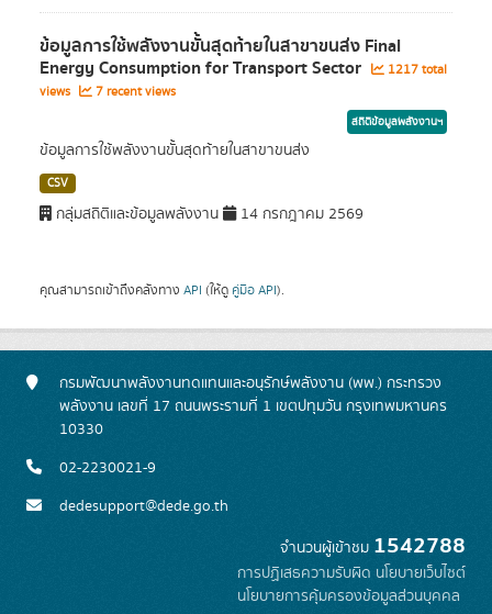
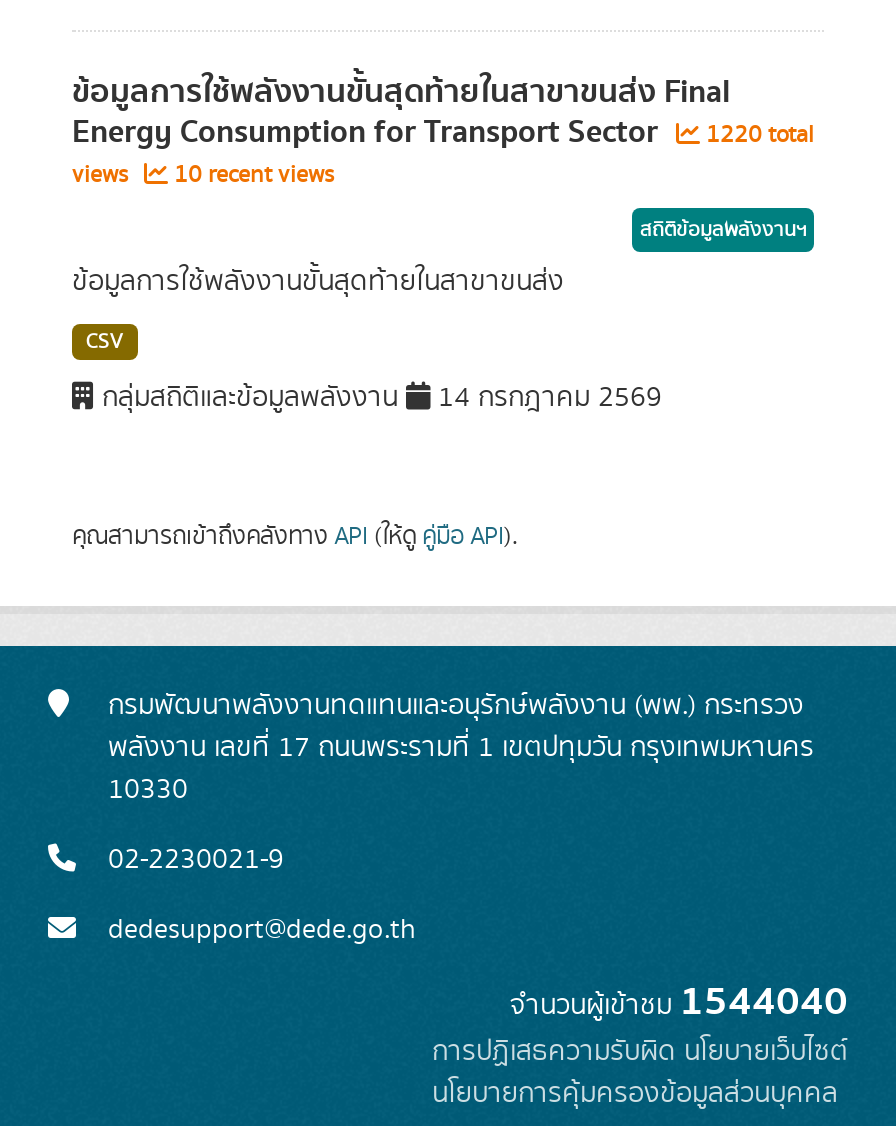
[40,54,447,82] Energy Consumption for Transport Sector 1217 total -> [72,106,814,158] Energy Consumption for Transport Sector 1220 total
[40,82,176,101] views 7 recent views -> [72,158,334,192] views 10 recent views
[280,528,466,563] จำนวนผู้เข้าชม1542788 -> [510,970,848,1034] จำนวนผู้เข้าชม1544040

